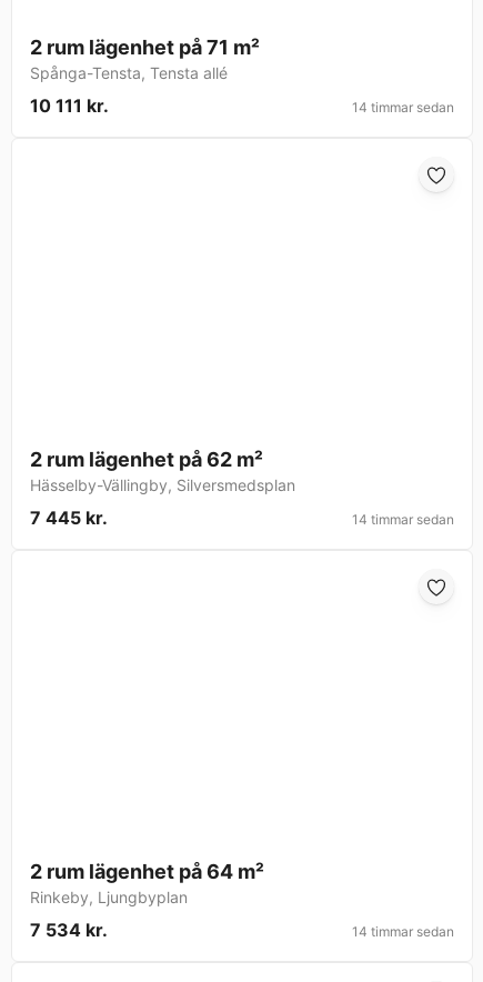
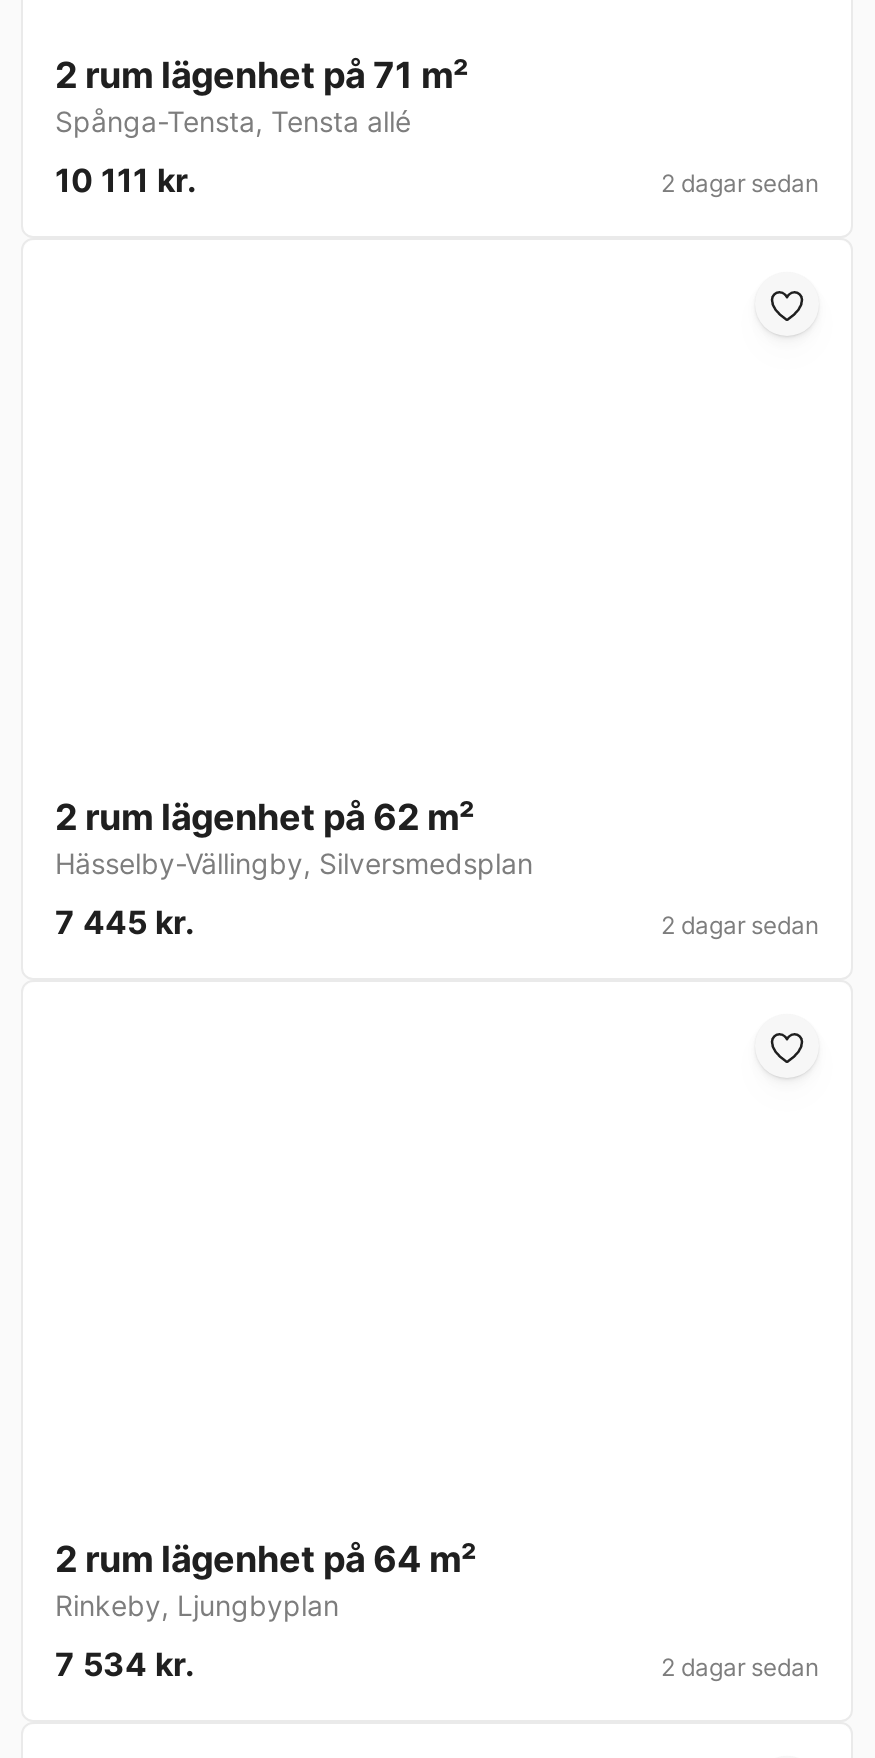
[352,99,454,116] 14 timmar sedan -> [661,169,819,199] 2 dagar sedan
[352,511,454,528] 14 timmar sedan -> [661,911,819,941] 2 dagar sedan
[352,923,454,940] 14 timmar sedan -> [661,1653,819,1683] 2 dagar sedan

